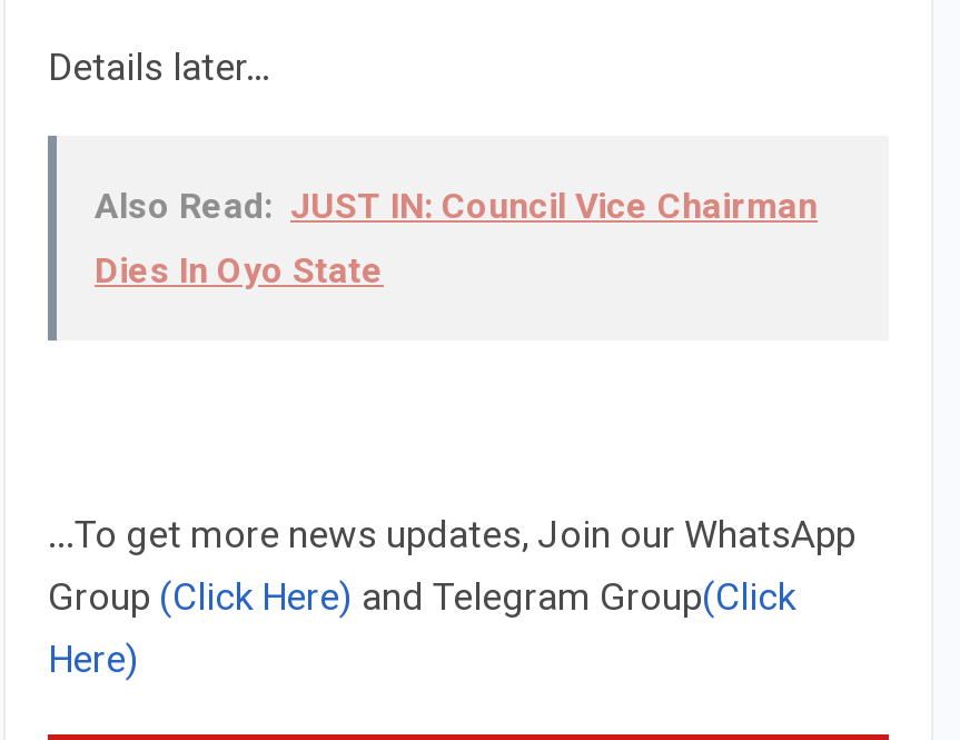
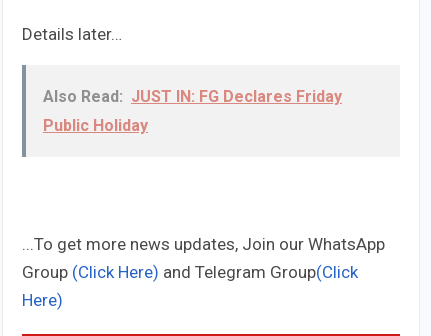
[95,186,818,228] Also Read: JUST IN: Council Vice Chairman -> [43,87,342,106] Also Read: JUST IN: FG Declares Friday
[95,250,384,292] Dies In Oyo State -> [43,116,148,135] Public Holiday

